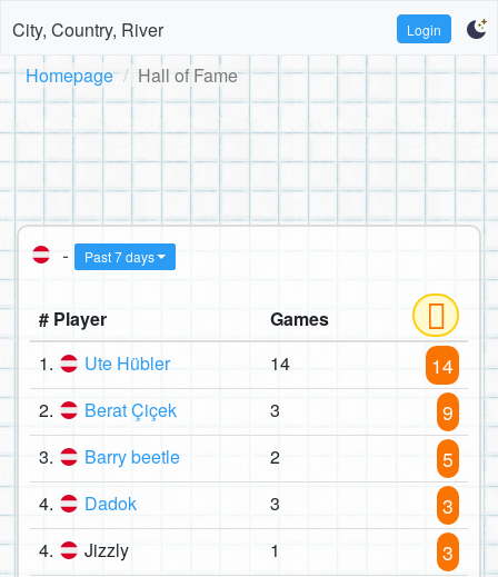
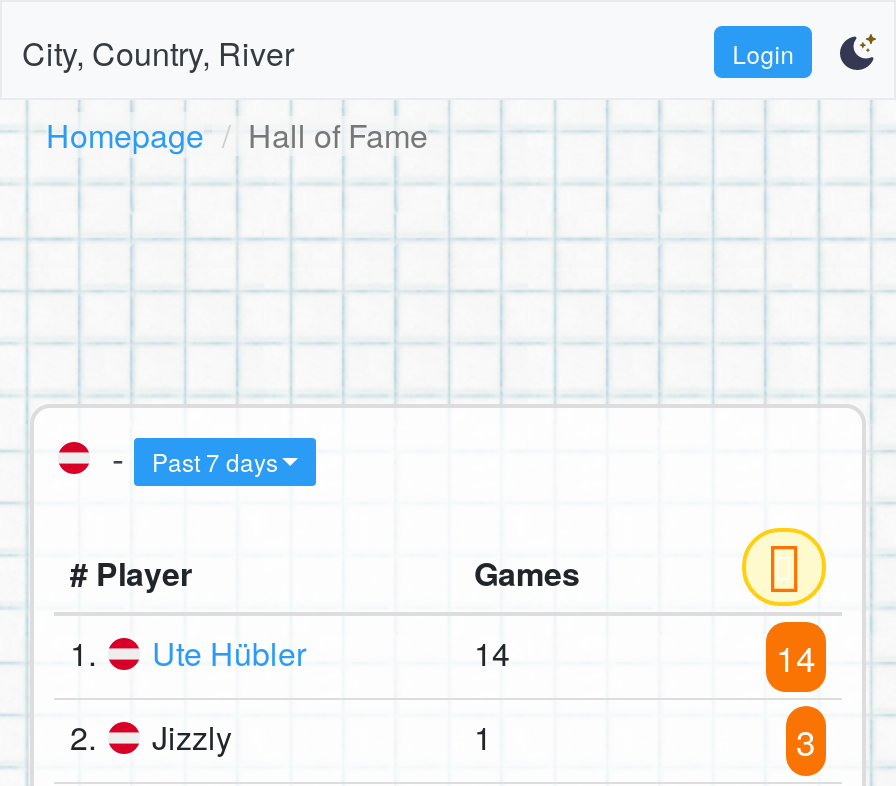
[39,397,454,563] Berat Çiçek | 3 | 9 | 3. | Barry beetle | 2 | 5 | 4. | Dadok | 3 | 3 | 4. -> none

